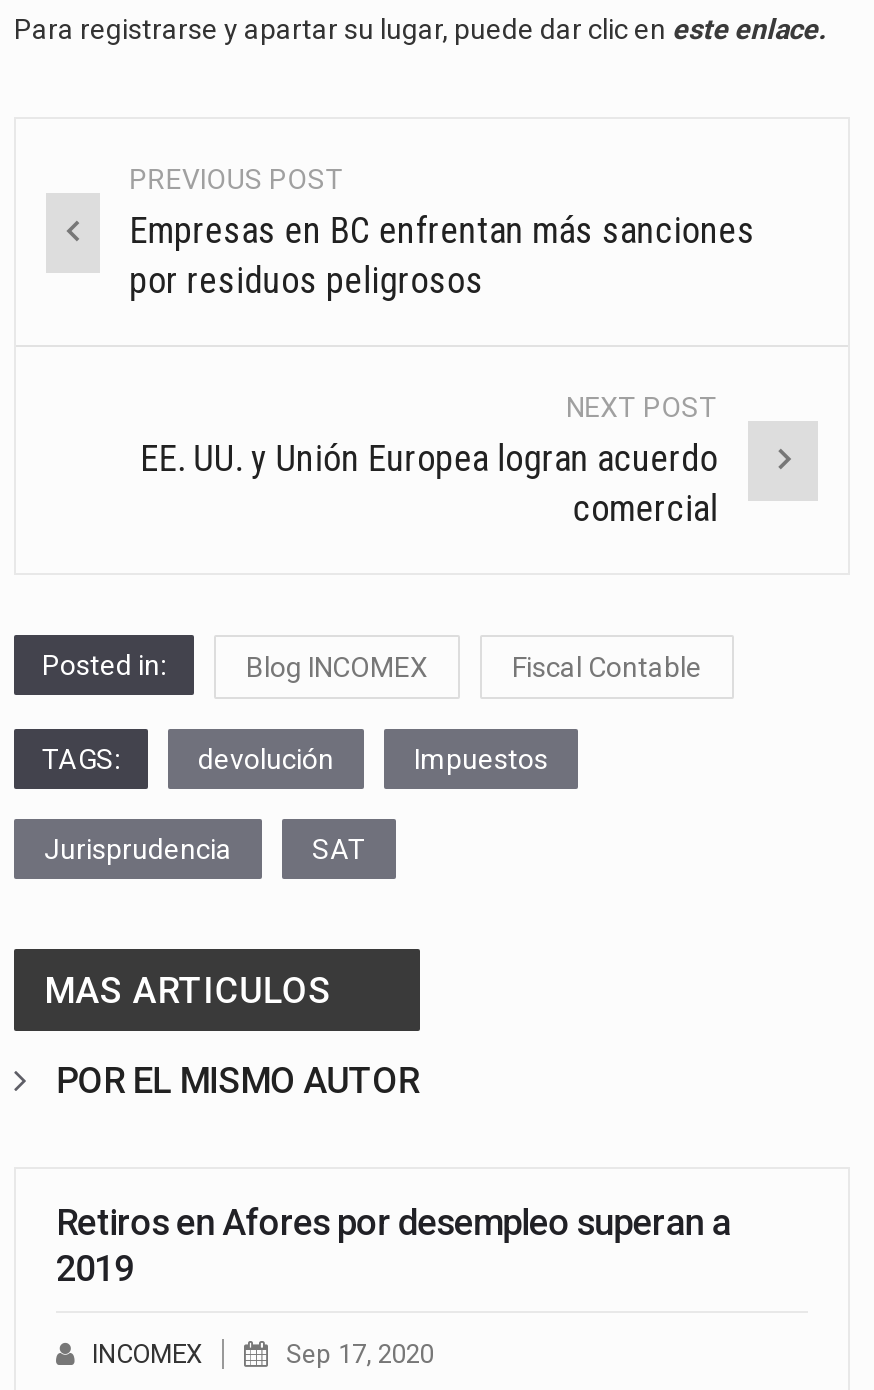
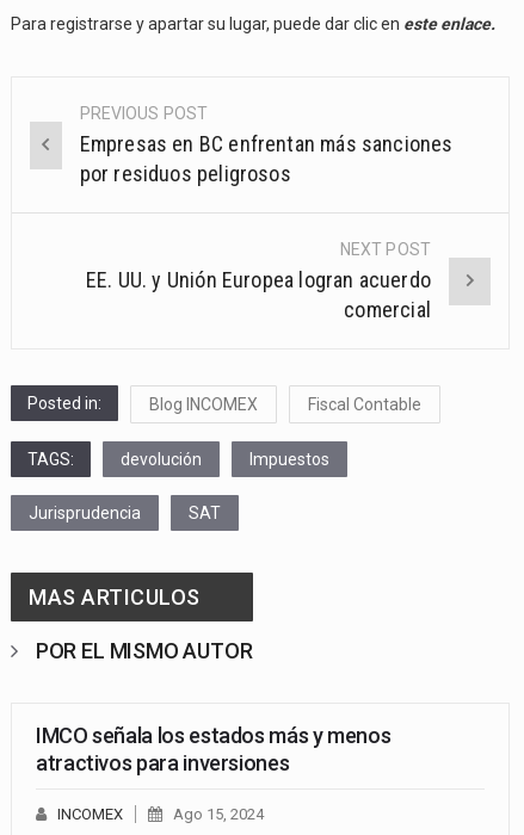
[56,1202,730,1290] Retiros en Afores por desempleo superan a | 2019 -> [36,723,391,776] IMCO señala los estados más y menos | atractivos para inversiones
[286,1340,434,1370] Sep 17, 2020 -> [173,806,264,824] Ago 15, 2024

